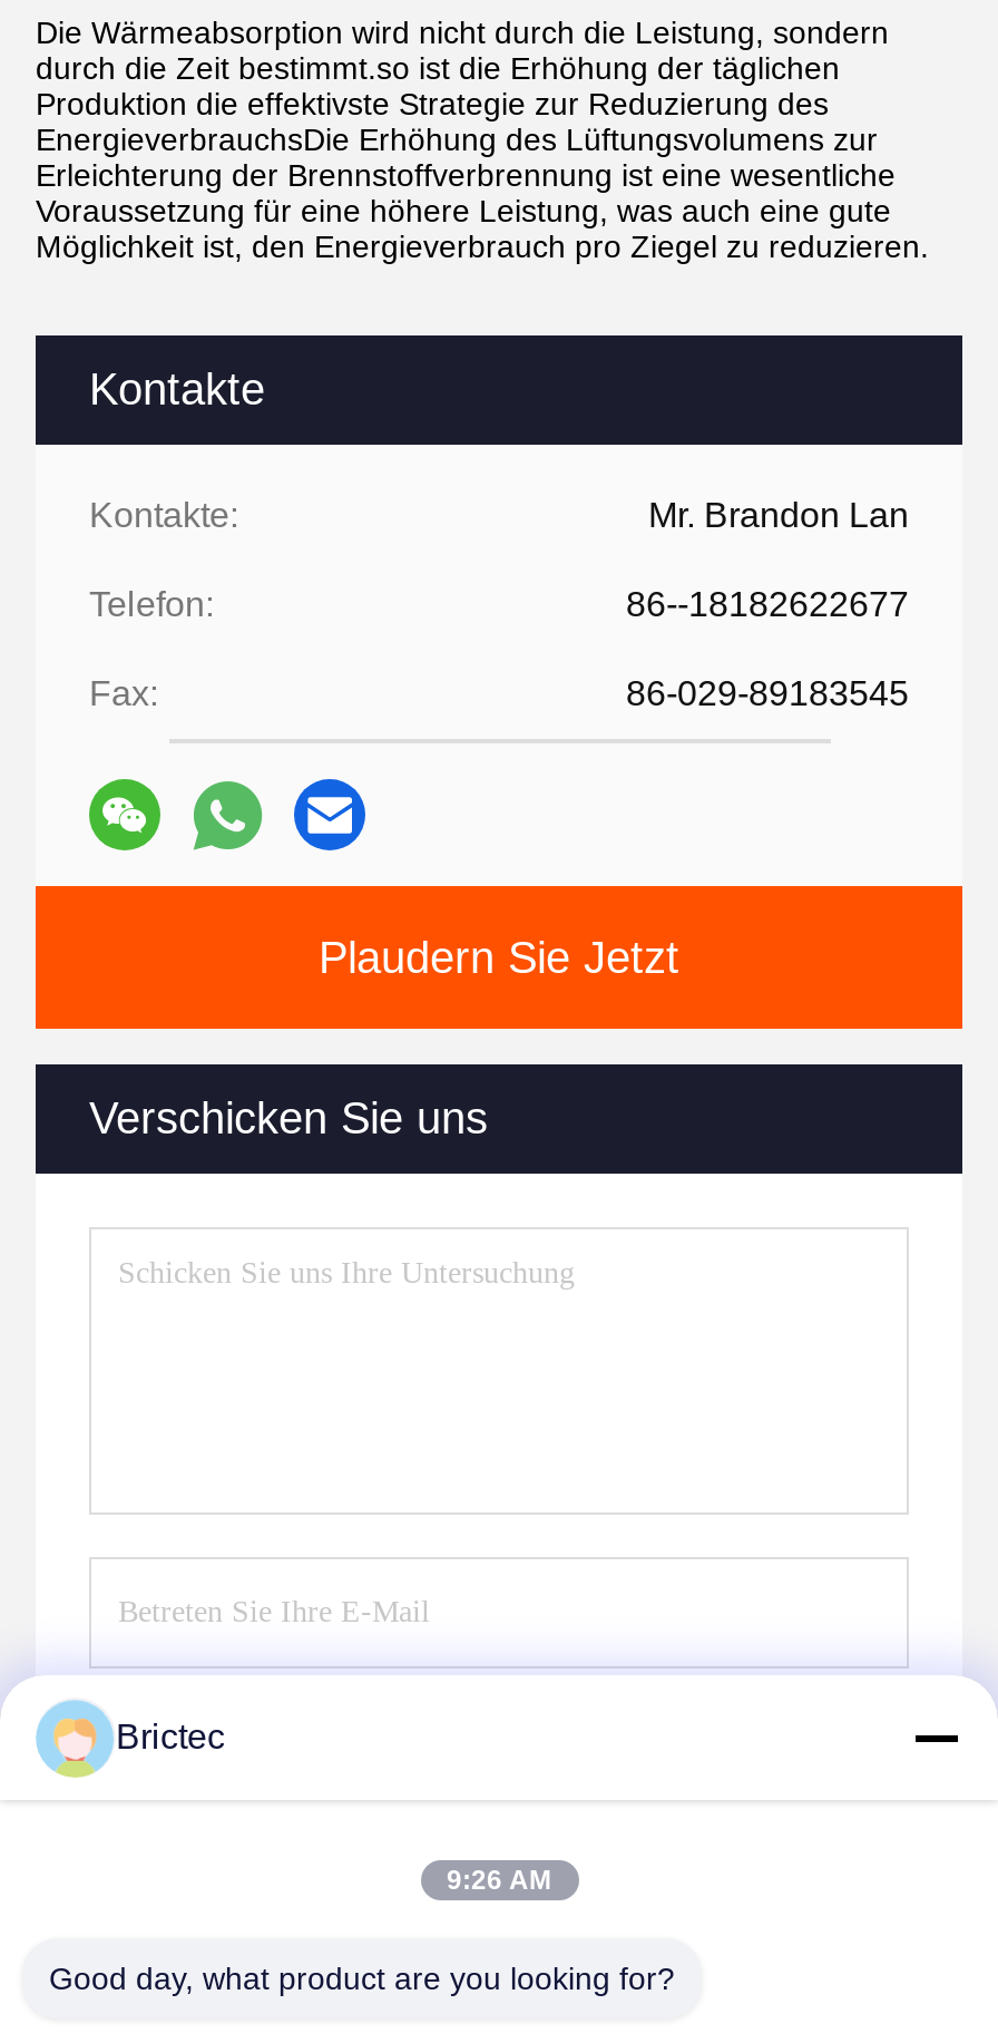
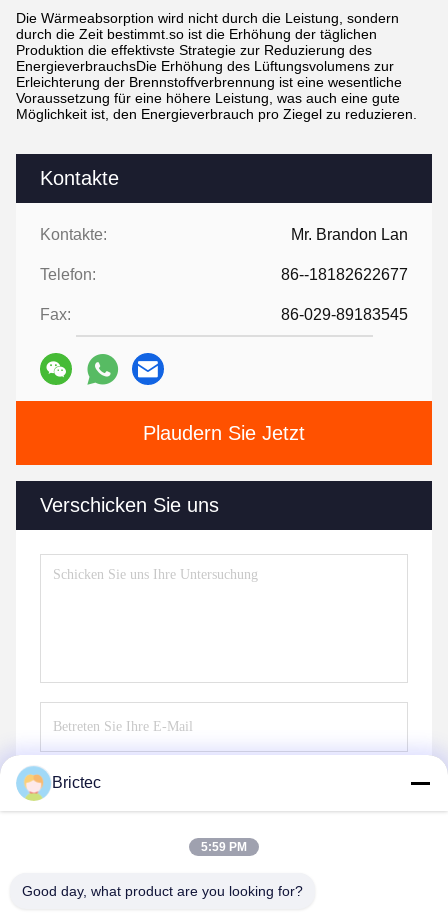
[447,1865,551,1896] 9:26 AM -> [201,840,247,854] 5:59 PM

